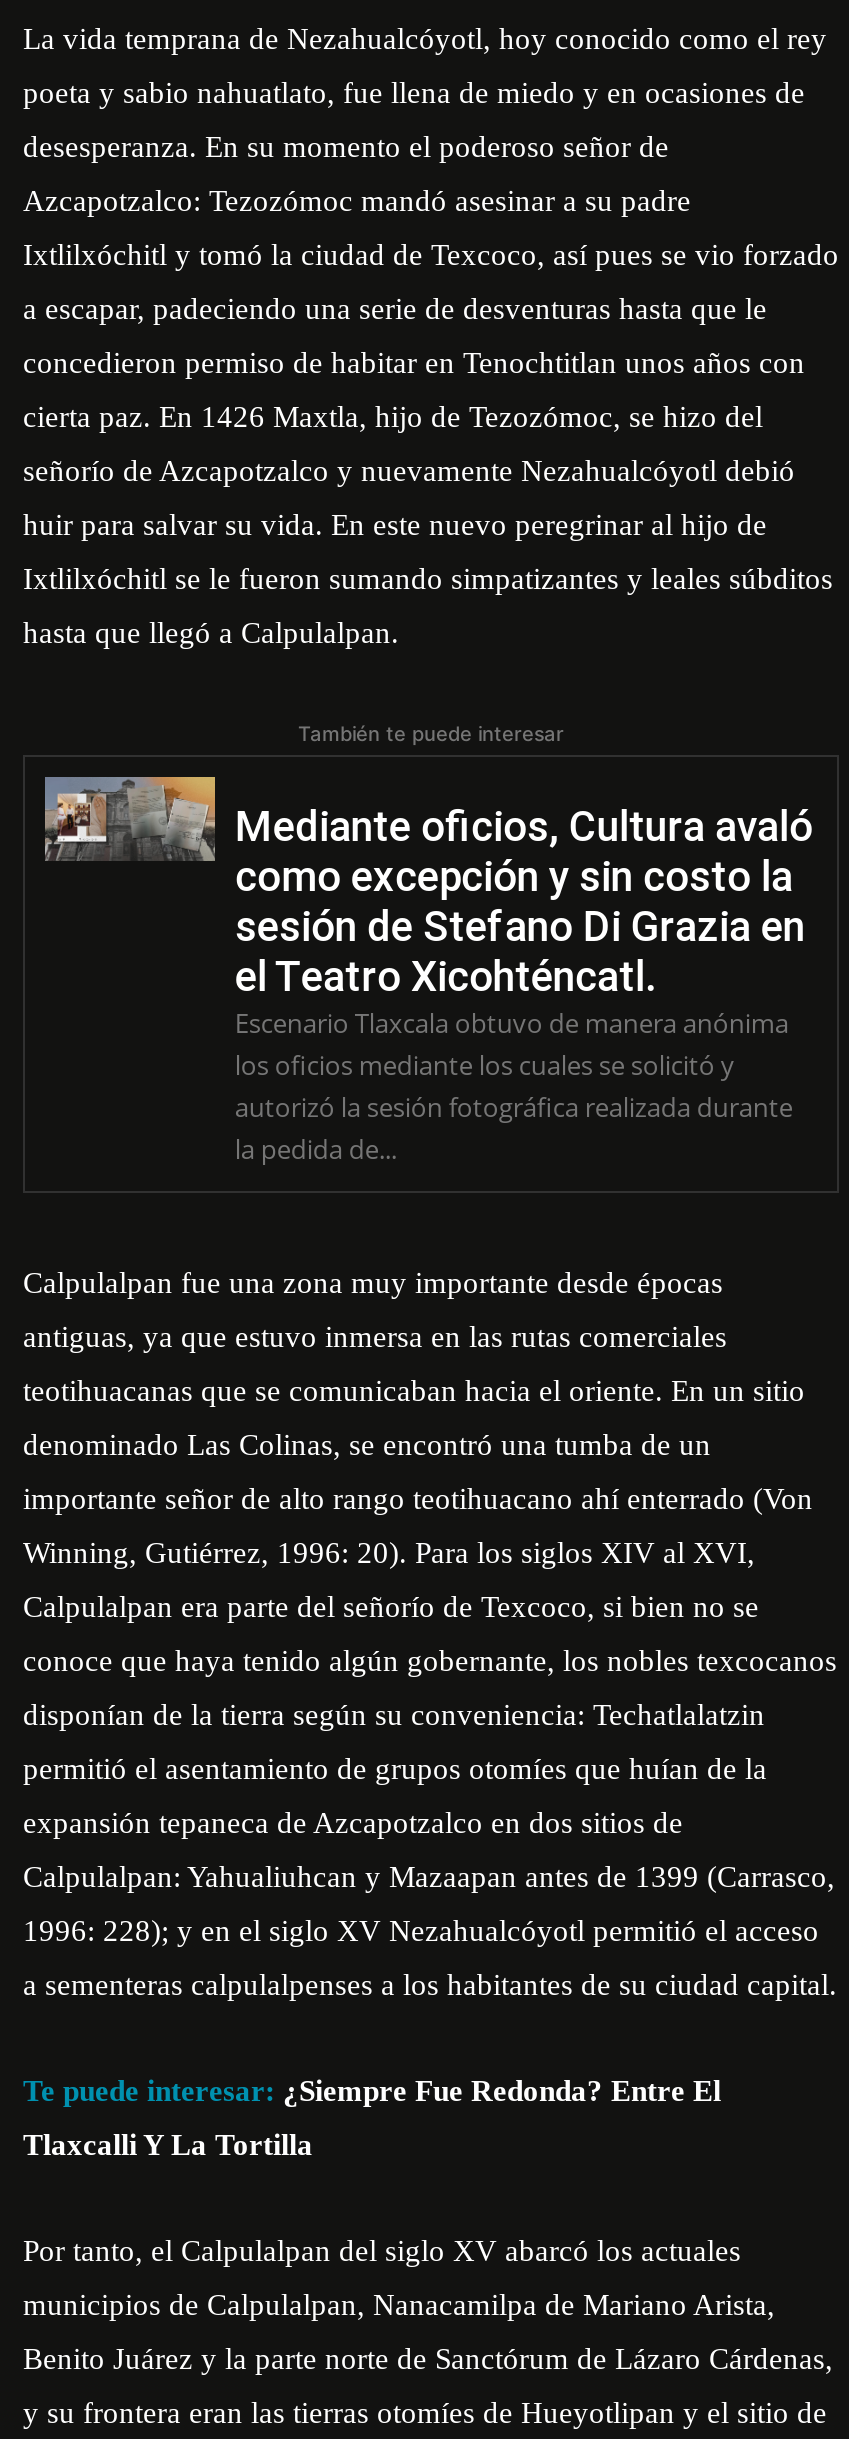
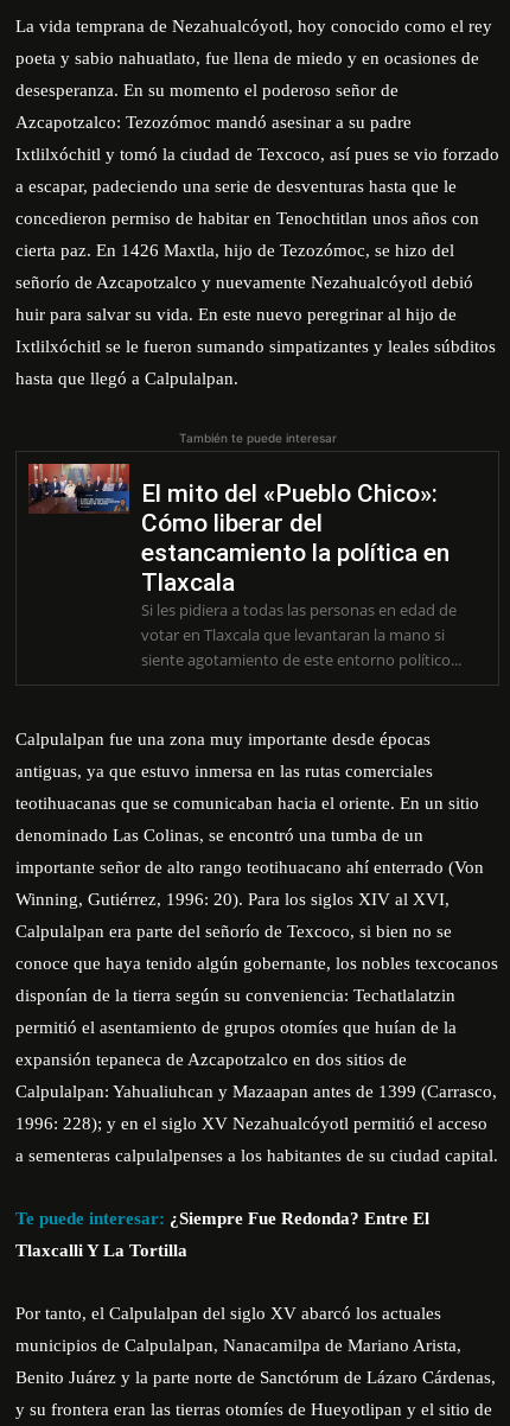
[43,775,813,1167] [image] | Mediante oficios, Cultura avaló | como excepción y sin costo la | sesión de Stefano Di Grazia en | el Teatro Xicohténcatl. | Escenario Tlaxcala obtuvo de manera anónima | los oficios mediante los cuales se solicitó y | autorizó la sesión fotográfica realizada durante | la pedida de... -> [27,463,461,670] [image] | El mito del «Pueblo Chico»: | Cómo liberar del | estancamiento la política en | Tlaxcala | Si les pidiera a todas las personas en edad de | votar en Tlaxcala que levantaran la mano si | siente agotamiento de este entorno político...

